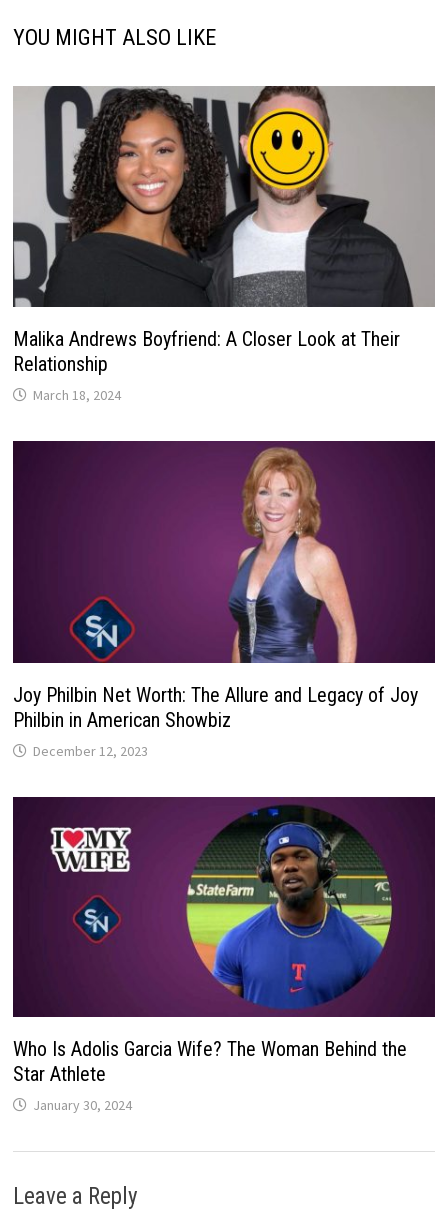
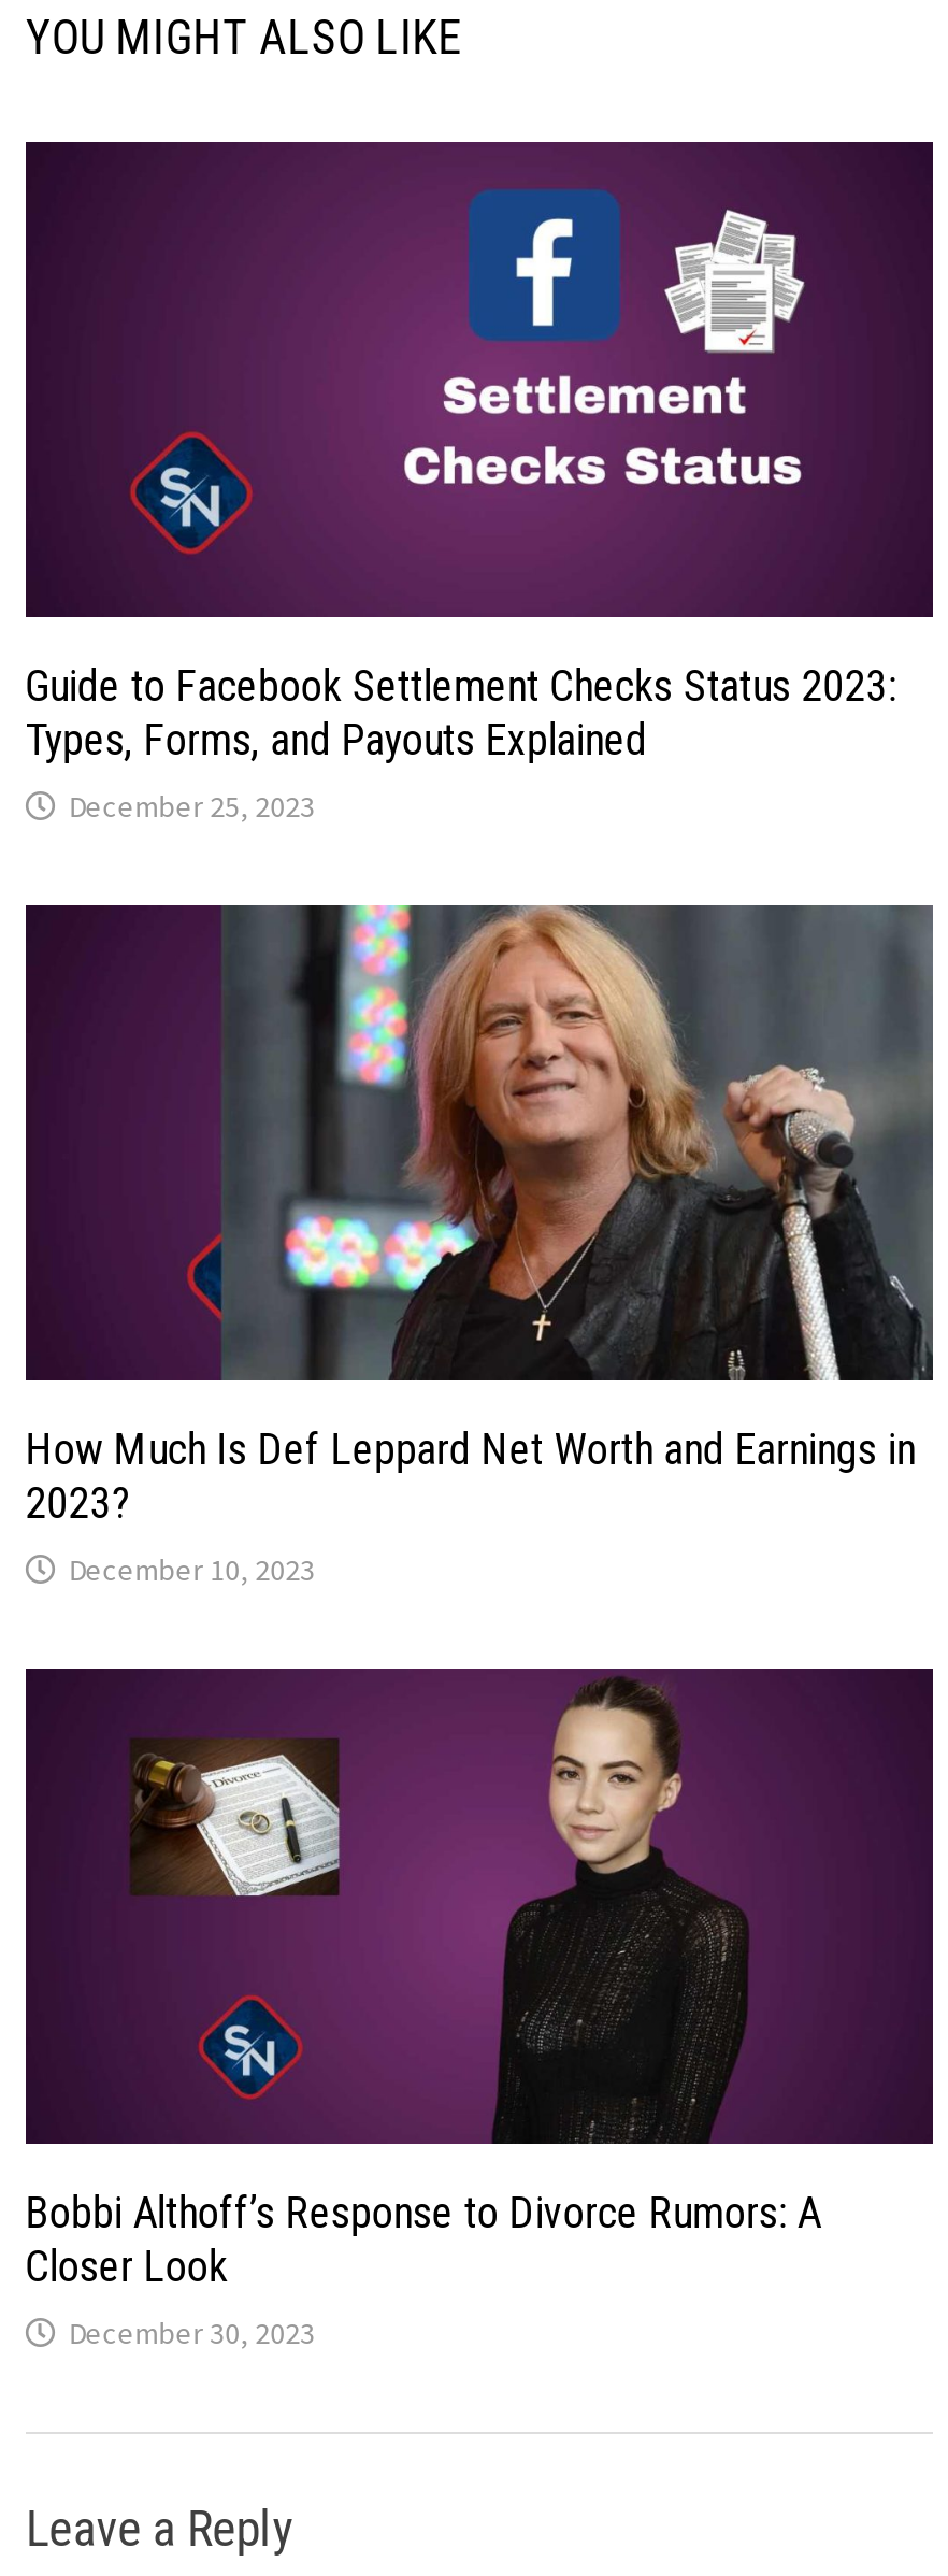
[13,86,434,404] [image] | Malika Andrews Boyfriend: A Closer Look at Their | Relationship | March 18, 2024 -> [24,142,933,825] [image] | Guide to Facebook Settlement Checks Status 2023: | Types, Forms, and Payouts Explained | December 25, 2023
[13,440,436,760] [image] | Joy Philbin Net Worth: The Allure and Legacy of Joy | Philbin in American Showbiz | December 12, 2023 -> [25,903,935,1589] [image] | How Much Is Def Leppard Net Worth and Earnings in | 2023? | December 10, 2023
[13,797,433,1114] [image] | Who Is Adolis Garcia Wife? The Woman Behind the | Star Athlete | January 30, 2024 -> [25,1669,929,2352] [image] | Bobbi Althoff’s Response to Divorce Rumors: A | Closer Look | December 30, 2023

